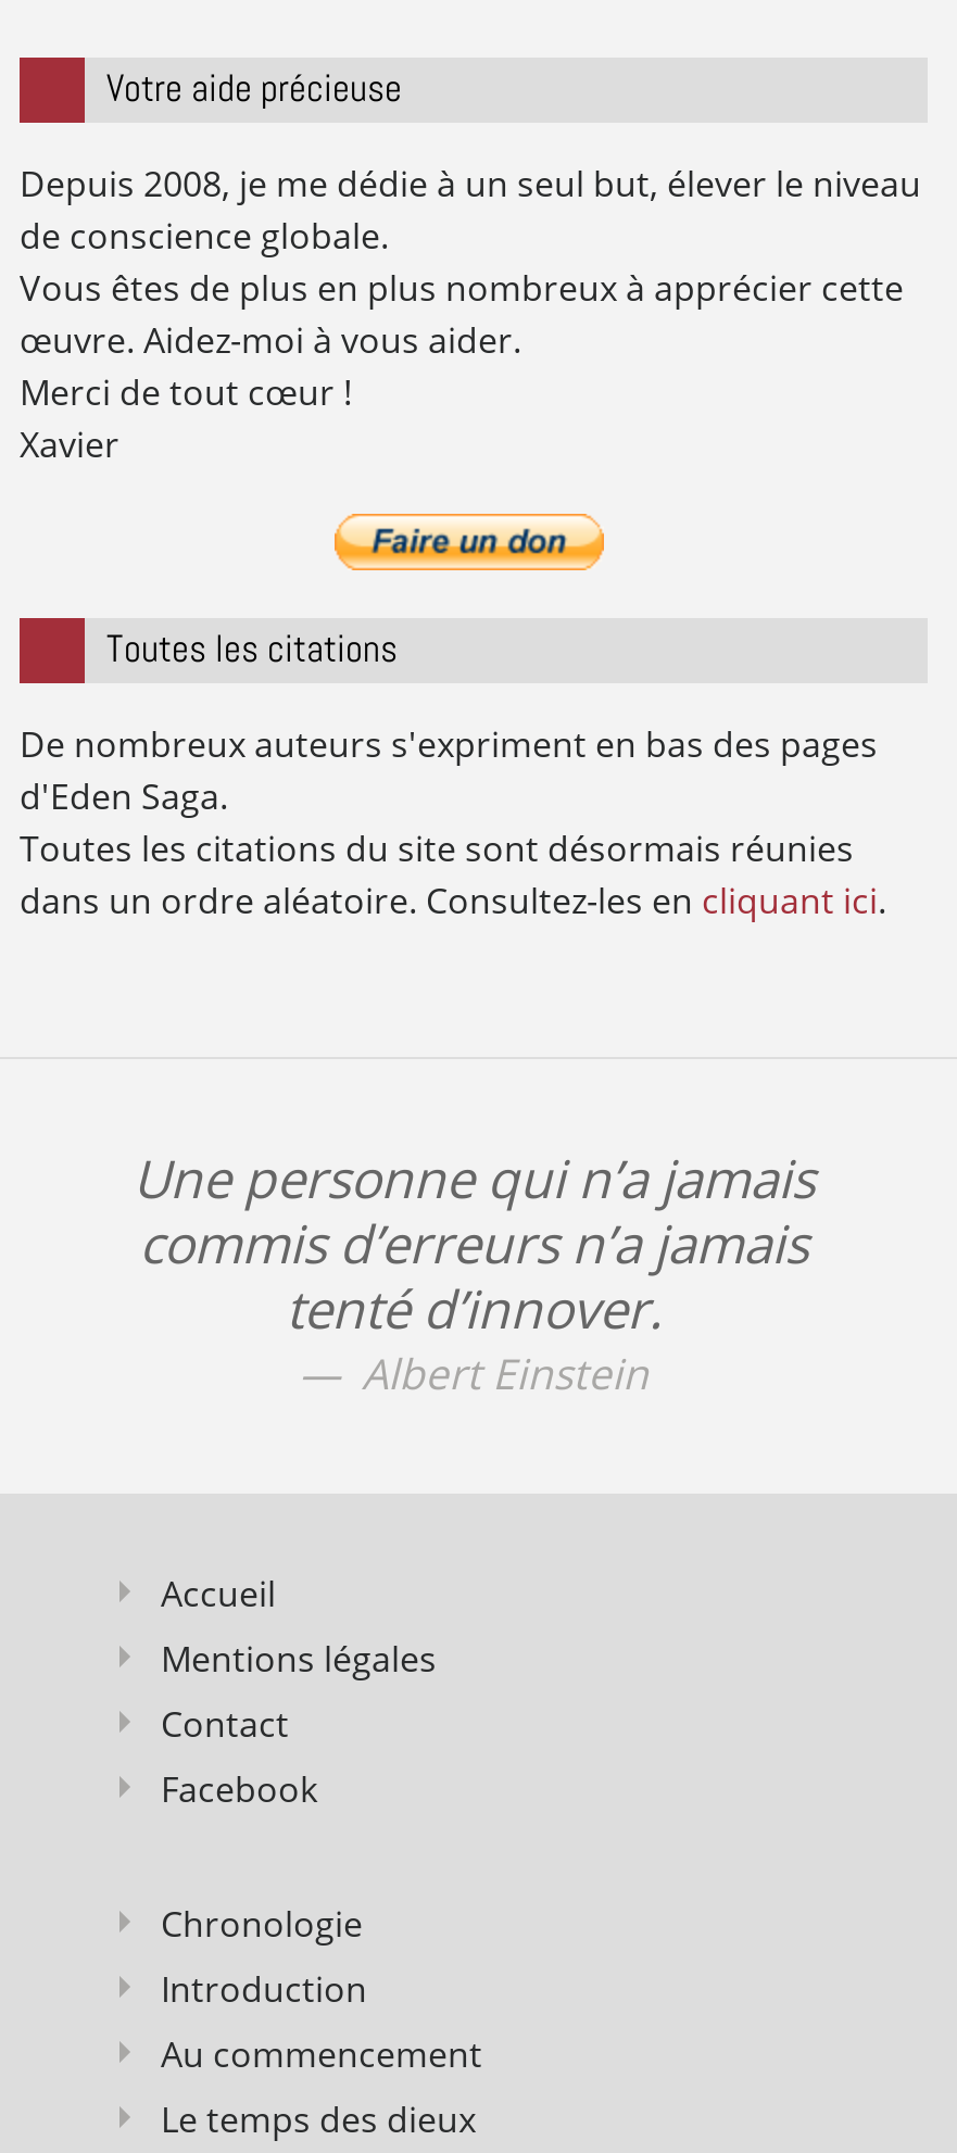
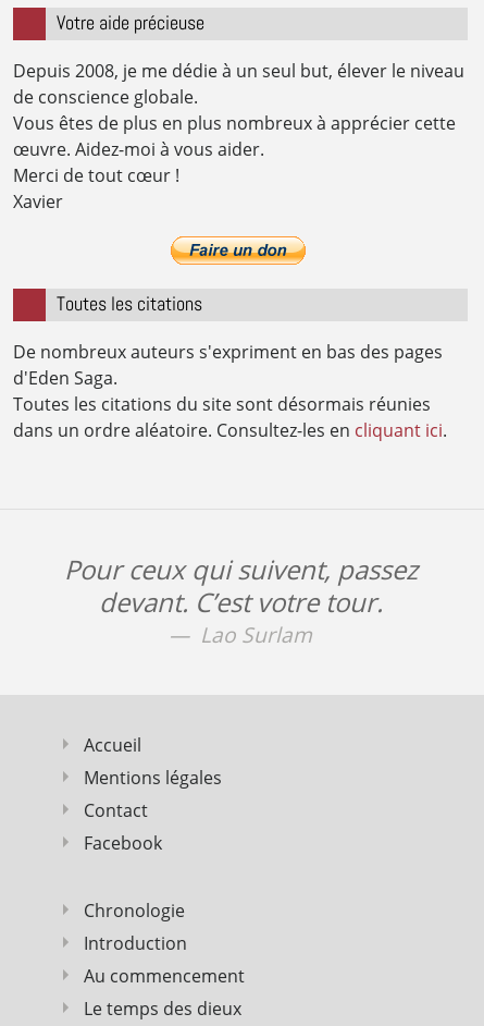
[133,1141,815,1402] Une personne qui n’a jamais | commis d’erreurs n’a jamais | tenté d’innover. | Albert Einstein -> [64,551,417,649] Pour ceux qui suivent, passez | devant. C’est votre tour. | Lao Surlam

